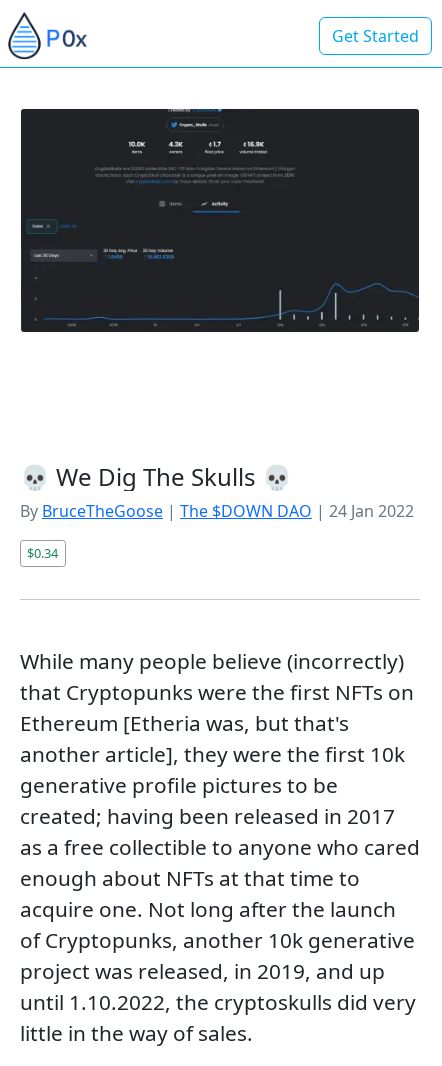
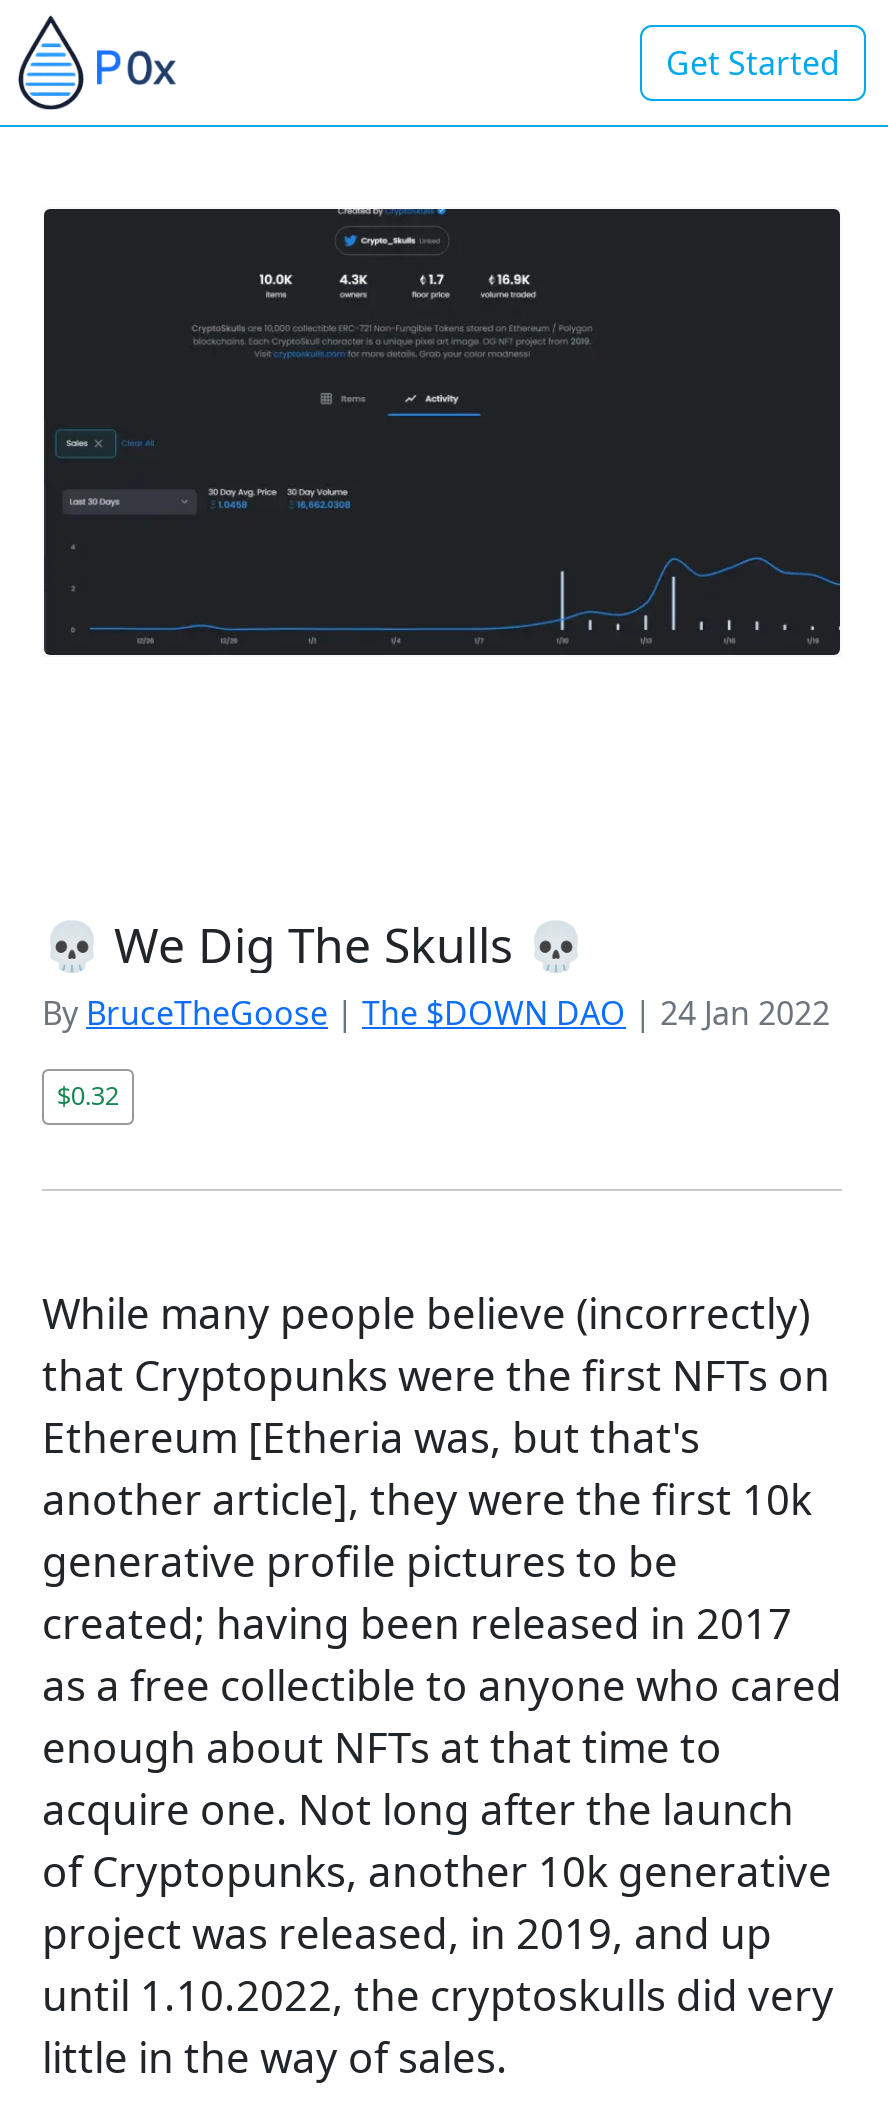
[27,544,58,562] $0.34 -> [57,1078,119,1114] $0.32

